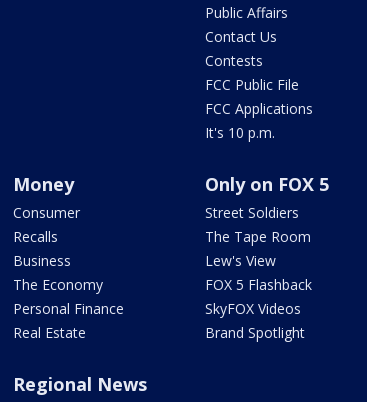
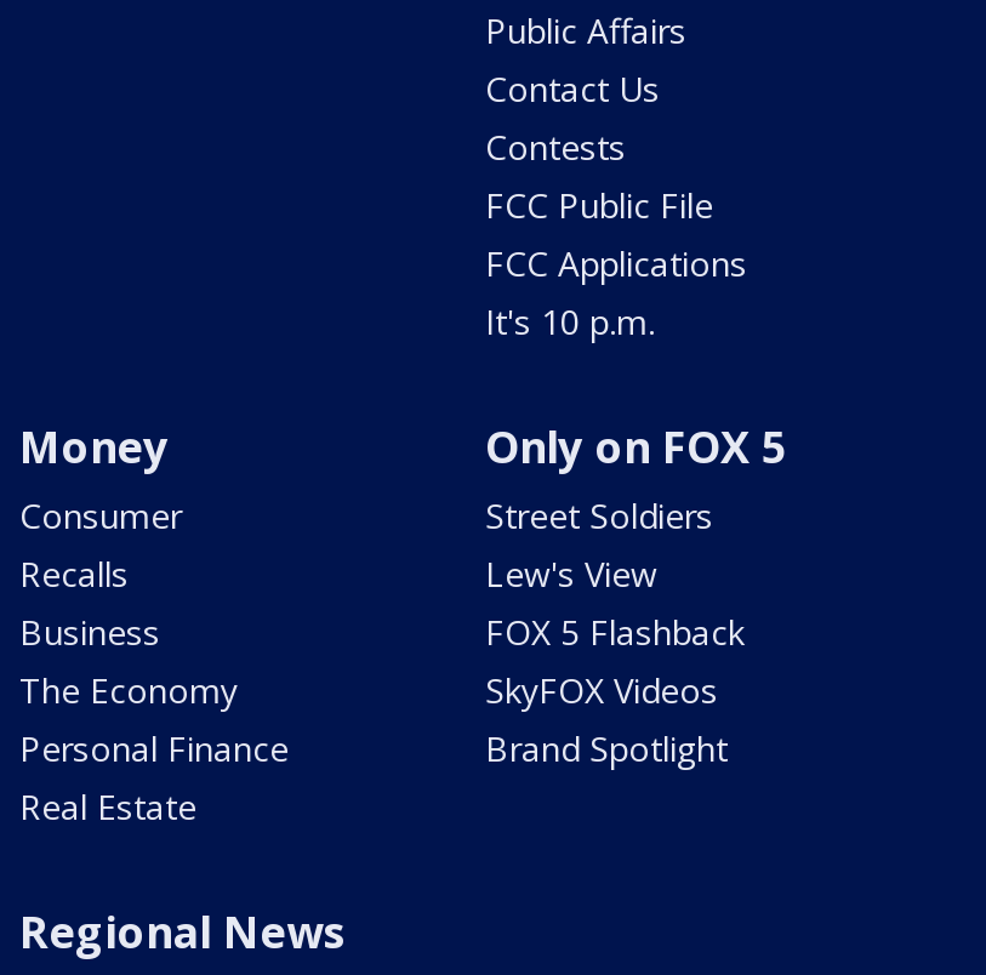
[205,227,311,246] The Tape Room -> none
moved [205,251,312,342] -> [485,551,745,772]: Lew's View | FOX 5 Flashback | SkyFOX Videos | Brand Spotlight

